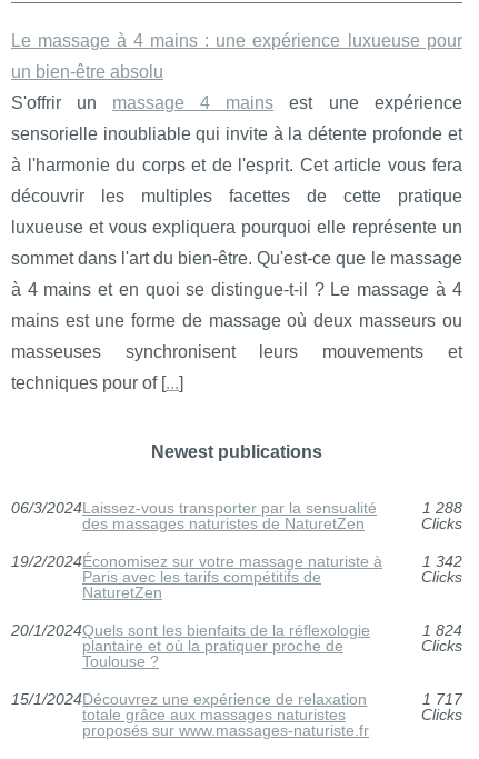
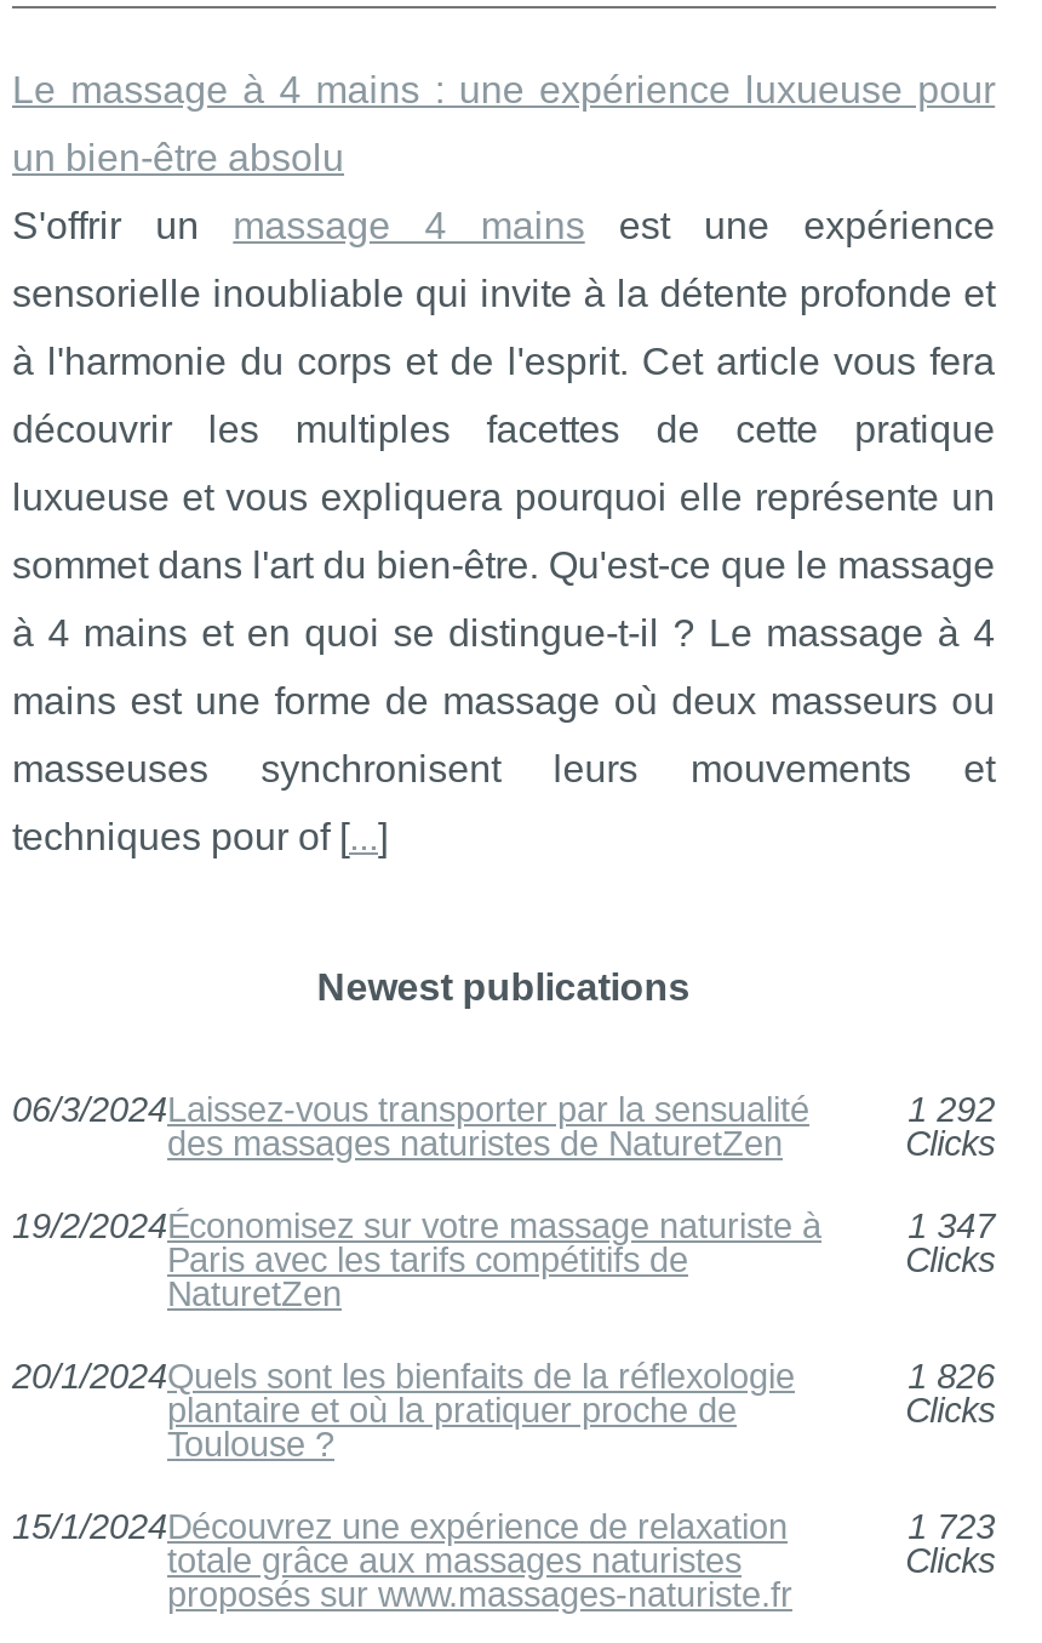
[422,499,462,517] 1 288 -> [908,1091,995,1130] 1 292
[422,553,462,570] 1 342 -> [908,1207,995,1246] 1 347
[422,622,462,639] 1 824 -> [908,1358,995,1396] 1 826
[422,690,462,708] 1 717 -> [908,1508,995,1547] 1 723

